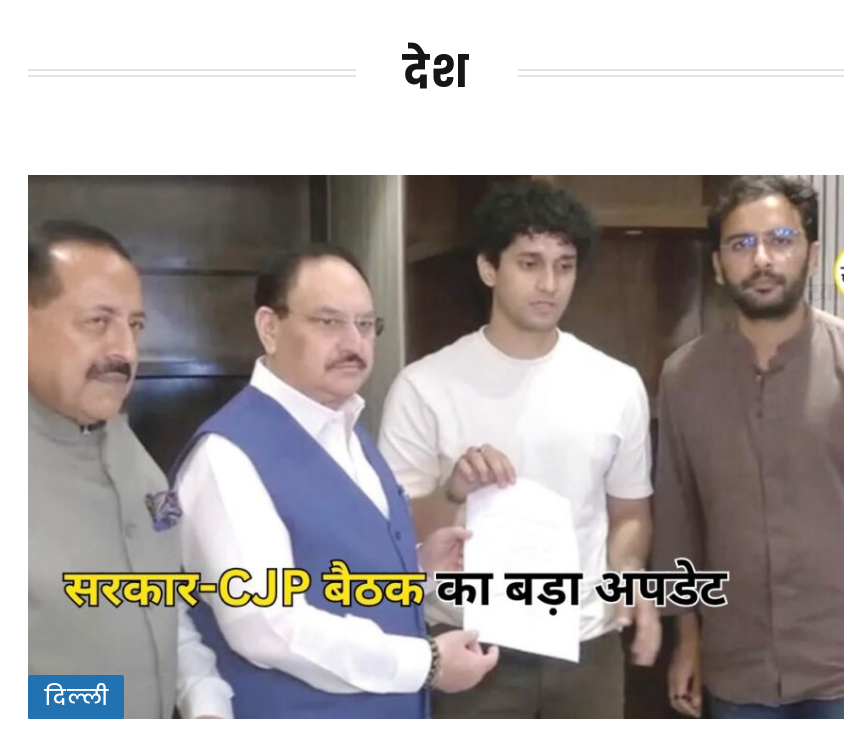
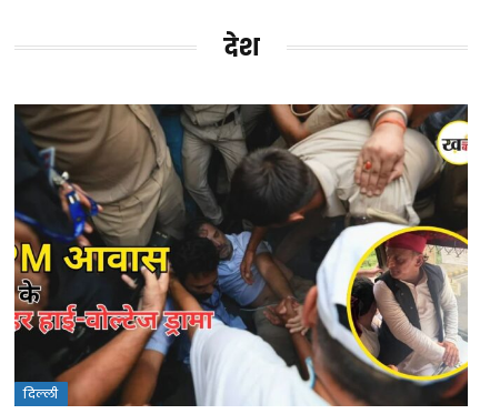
[26,173,846,721] [image] -> [13,103,469,407] [image]

